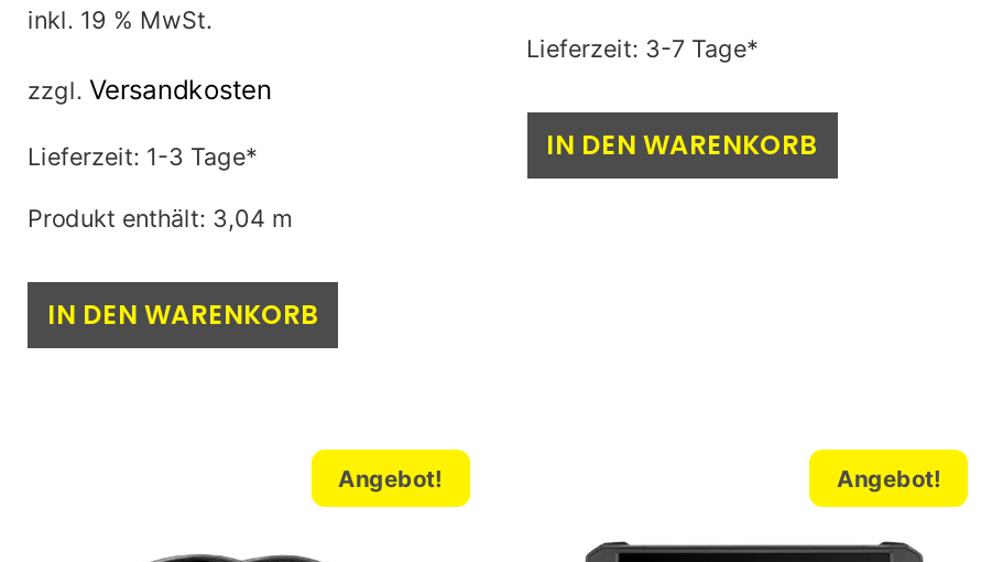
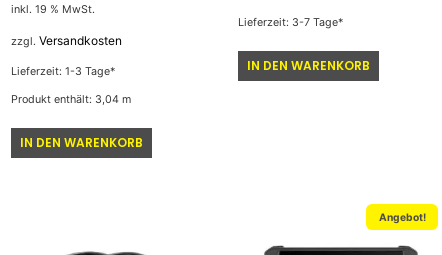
[338,465,442,492] Angebot! -> none

